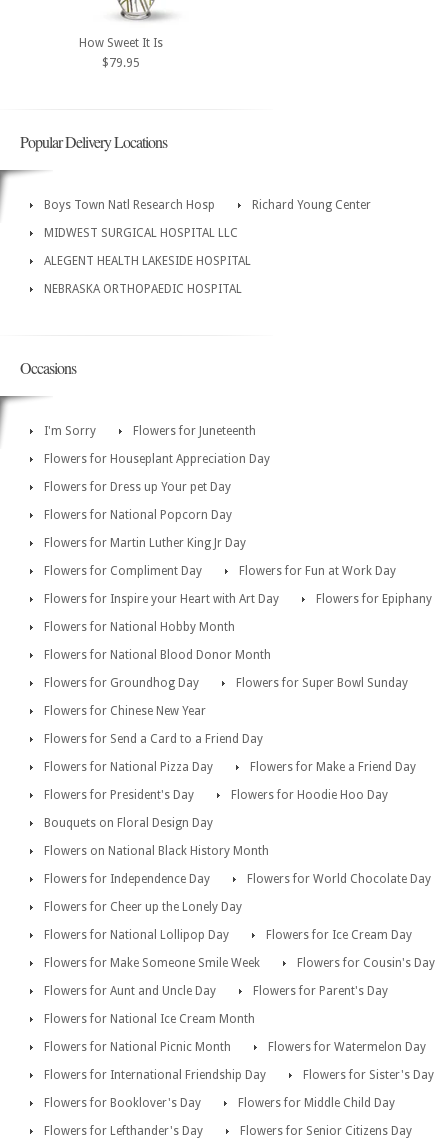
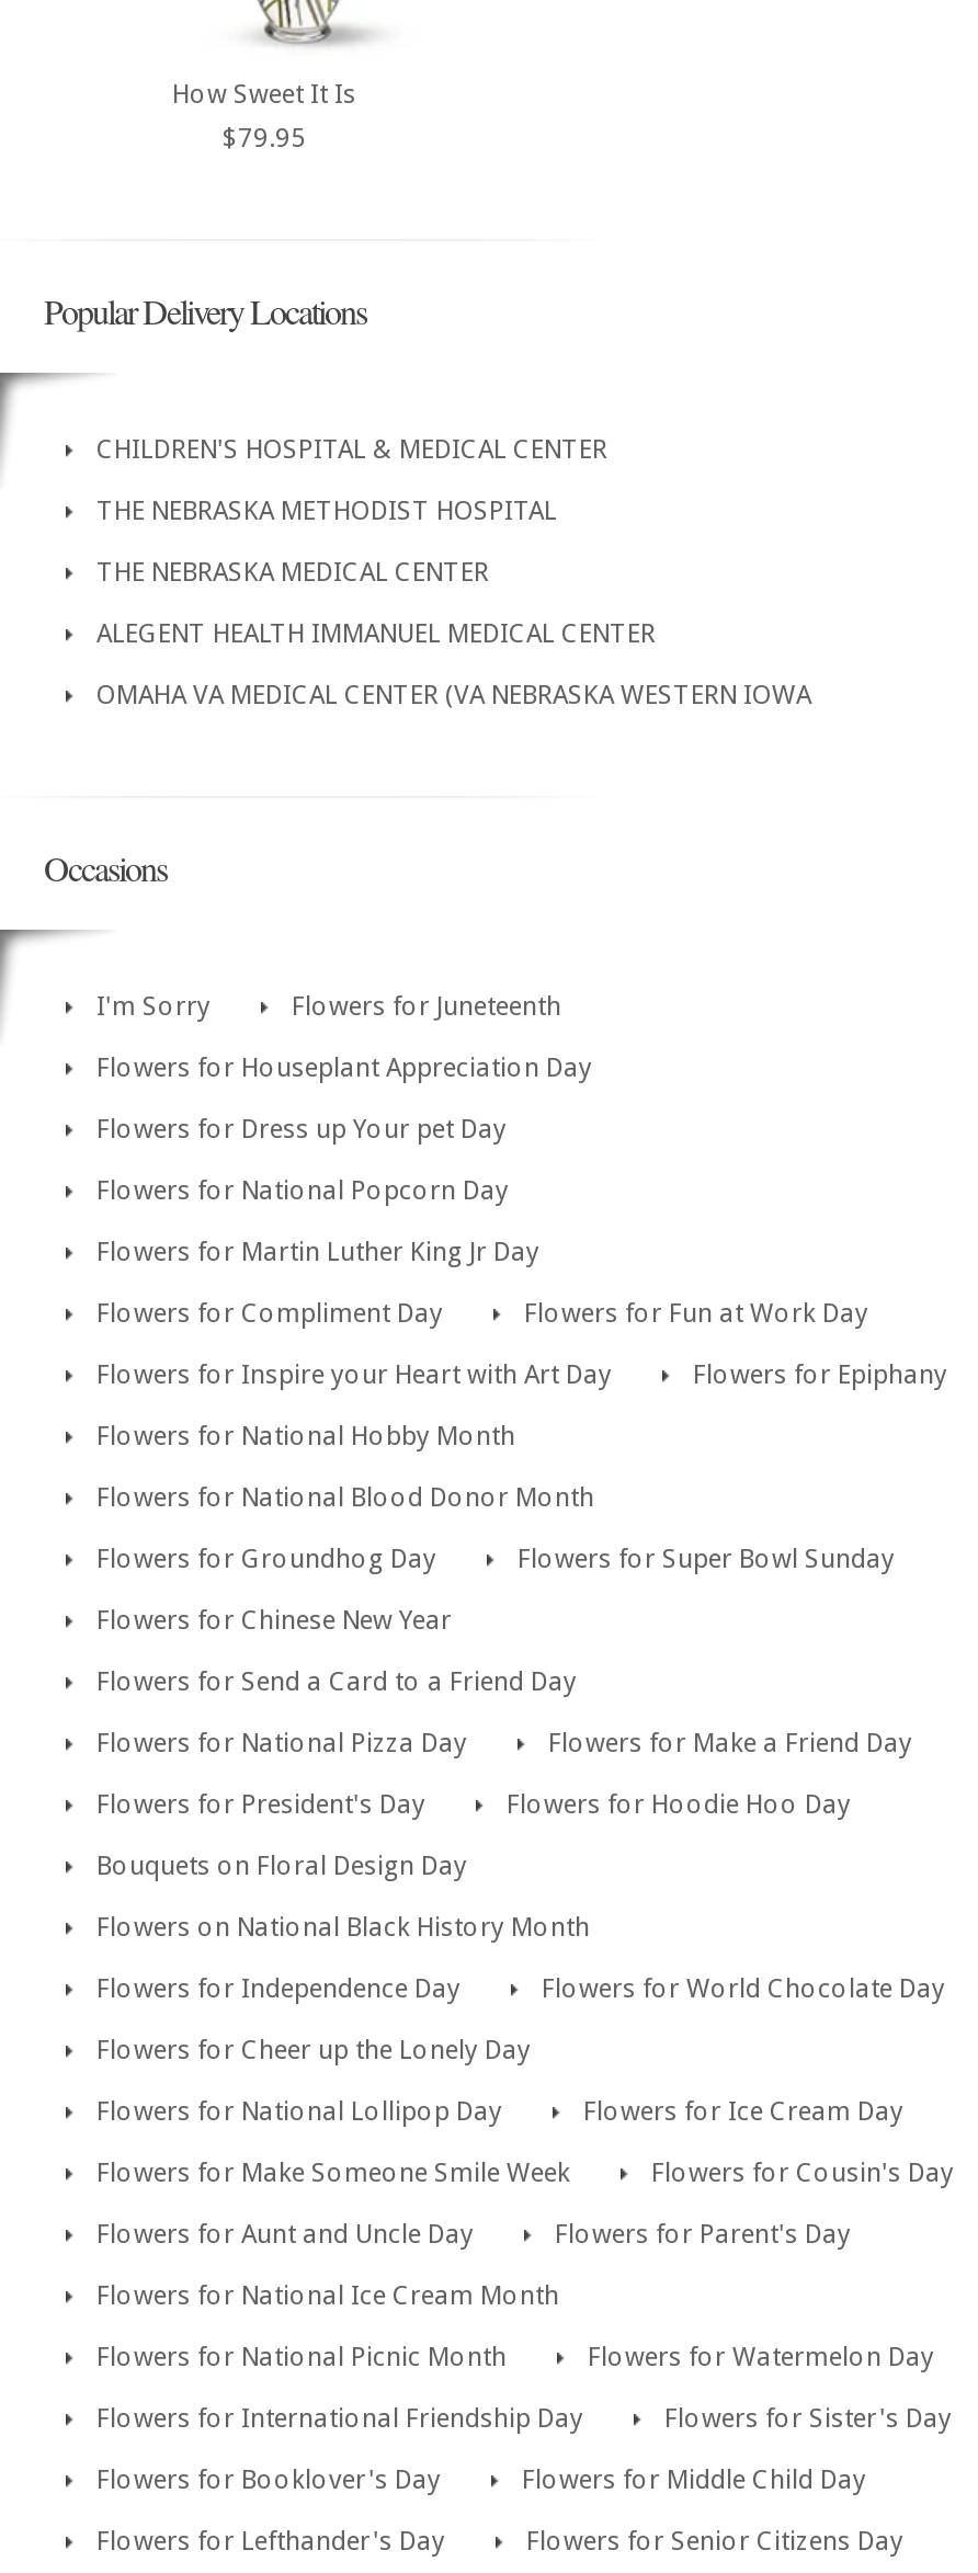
[44,198,371,296] Boys Town Natl Research Hosp | Richard Young Center | MIDWEST SURGICAL HOSPITAL LLC | ALEGENT HEALTH LAKESIDE HOSPITAL | NEBRASKA ORTHOPAEDIC HOSPITAL -> [96,435,811,711] CHILDREN'S HOSPITAL & MEDICAL CENTER | THE NEBRASKA METHODIST HOSPITAL | THE NEBRASKA MEDICAL CENTER | ALEGENT HEALTH IMMANUEL MEDICAL CENTER | OMAHA VA MEDICAL CENTER (VA NEBRASKA WESTERN IOWA

